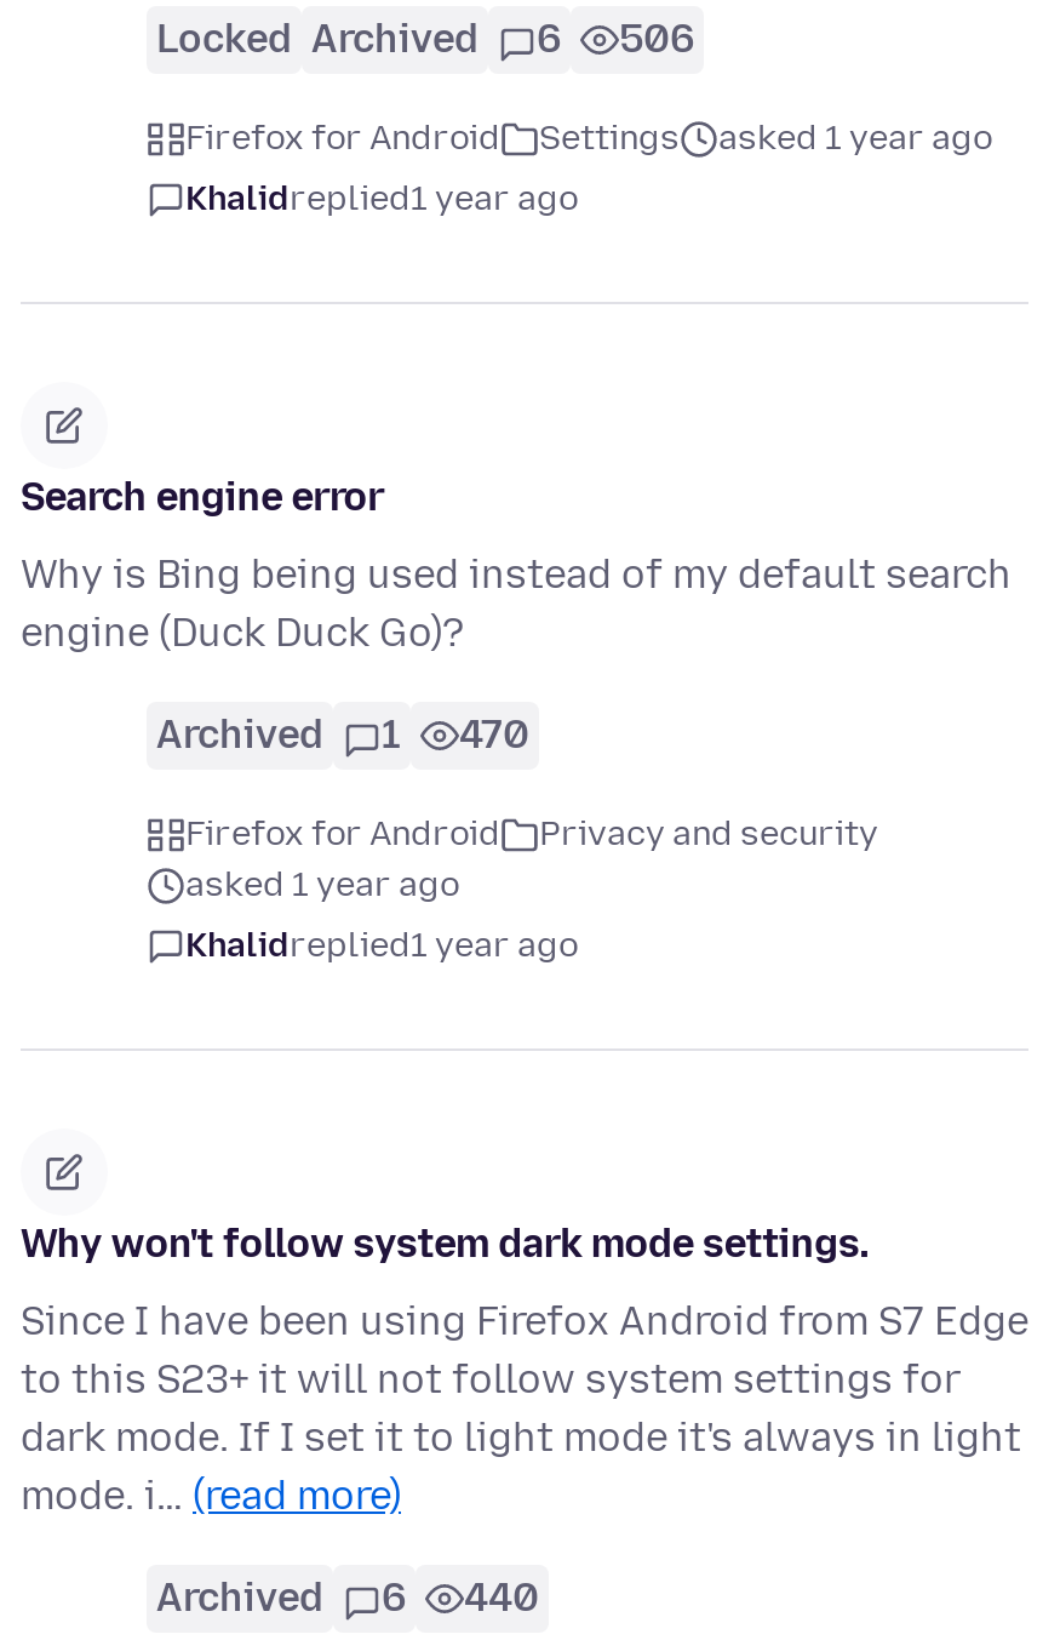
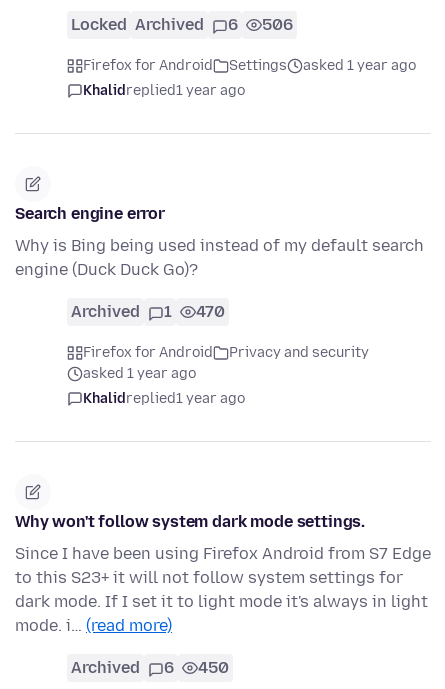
[156,1576,539,1622] Archived 6 440 -> [71,658,229,677] Archived 6 450

